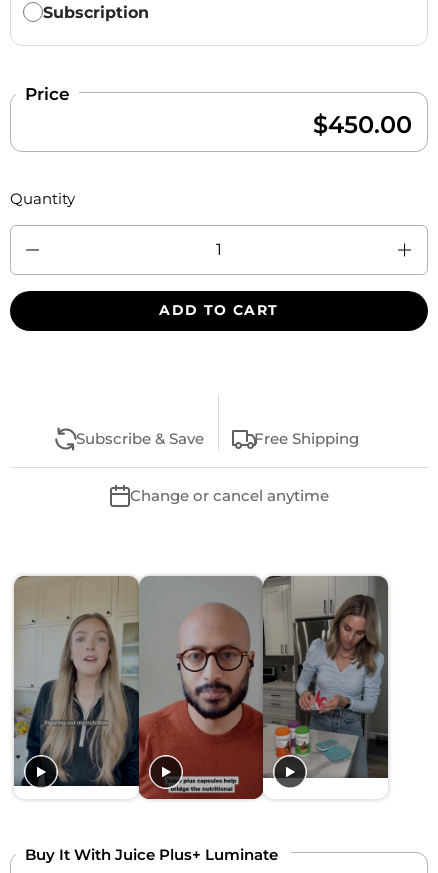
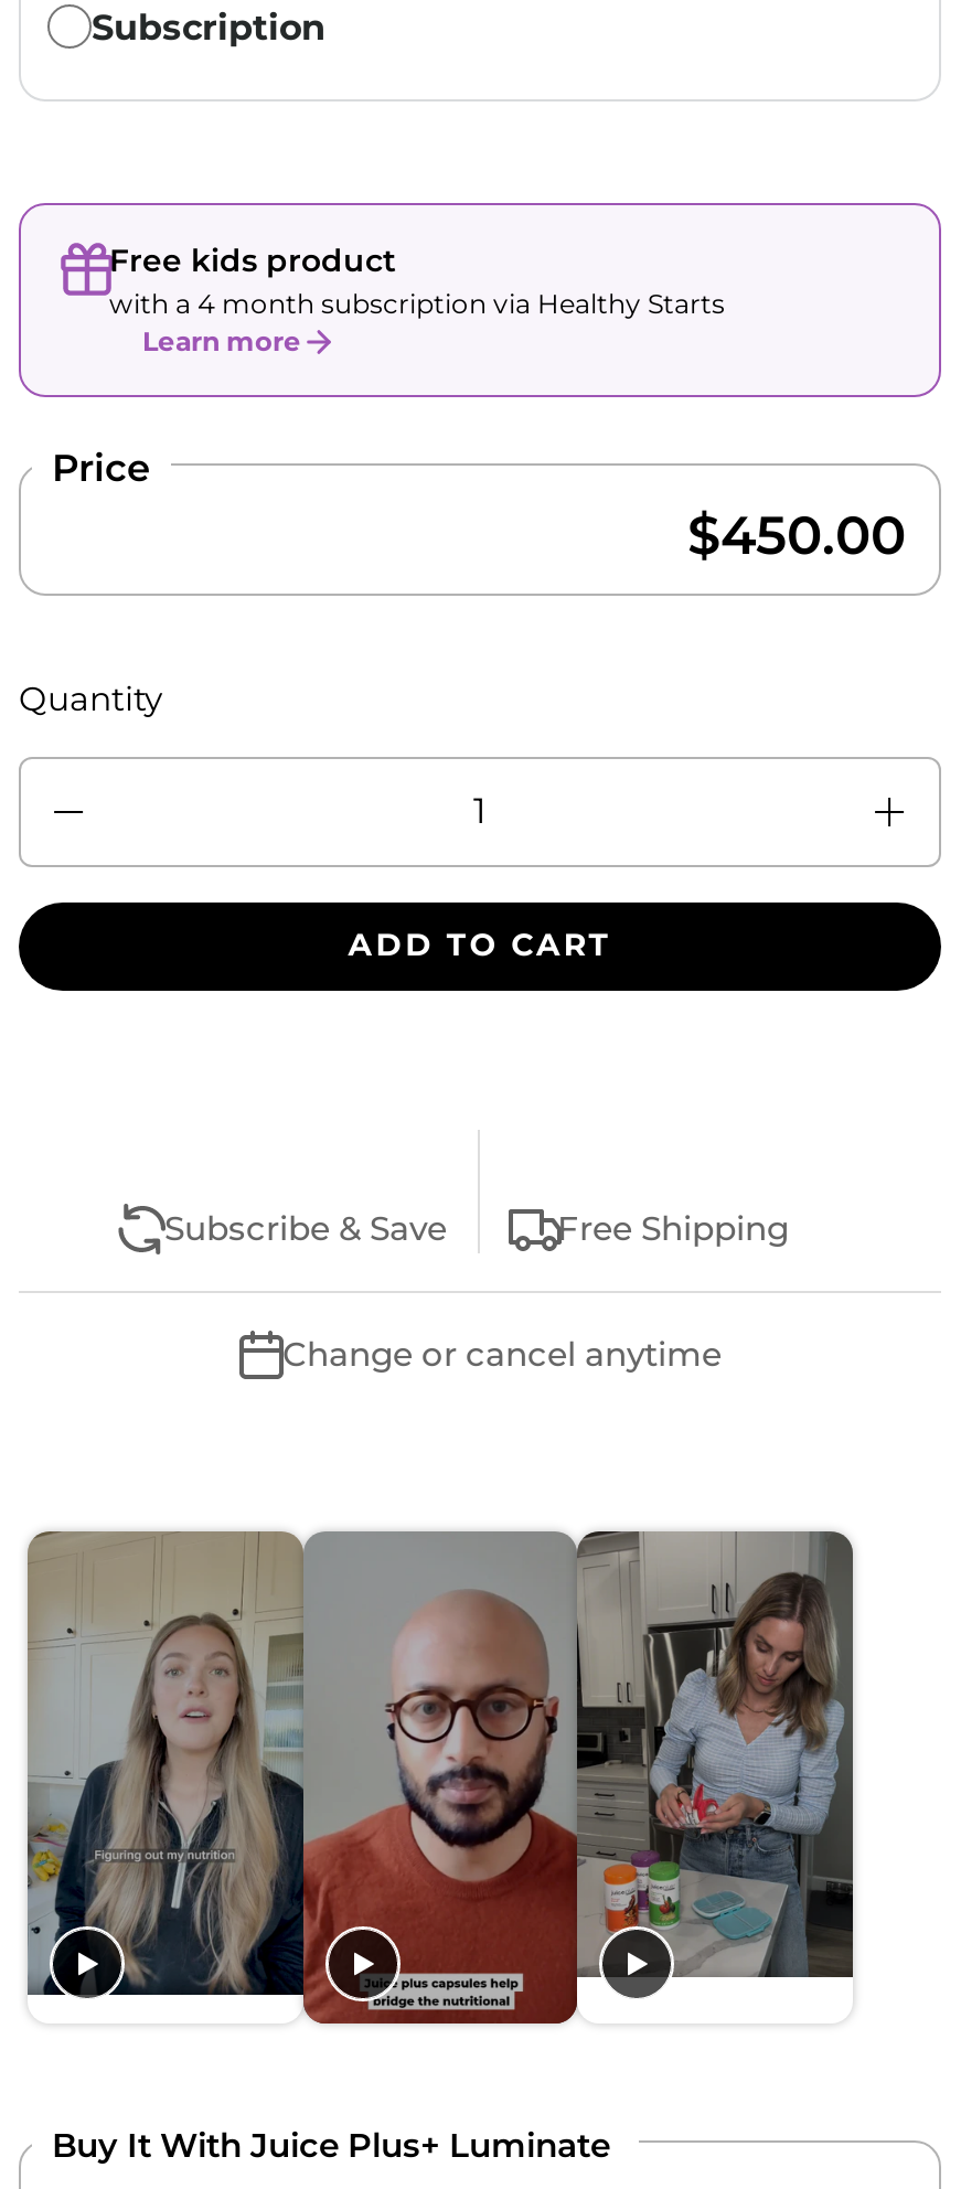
none -> [17,201,943,399] [image] | Free kids product | with a 4 month subscription via Healthy Starts | Learn more

